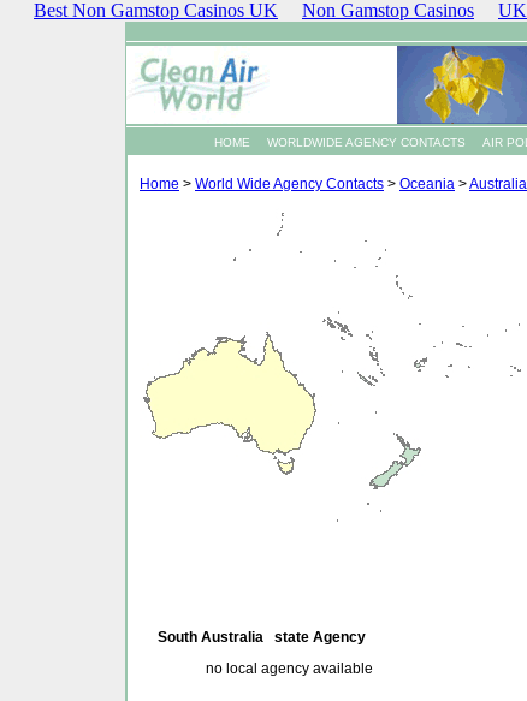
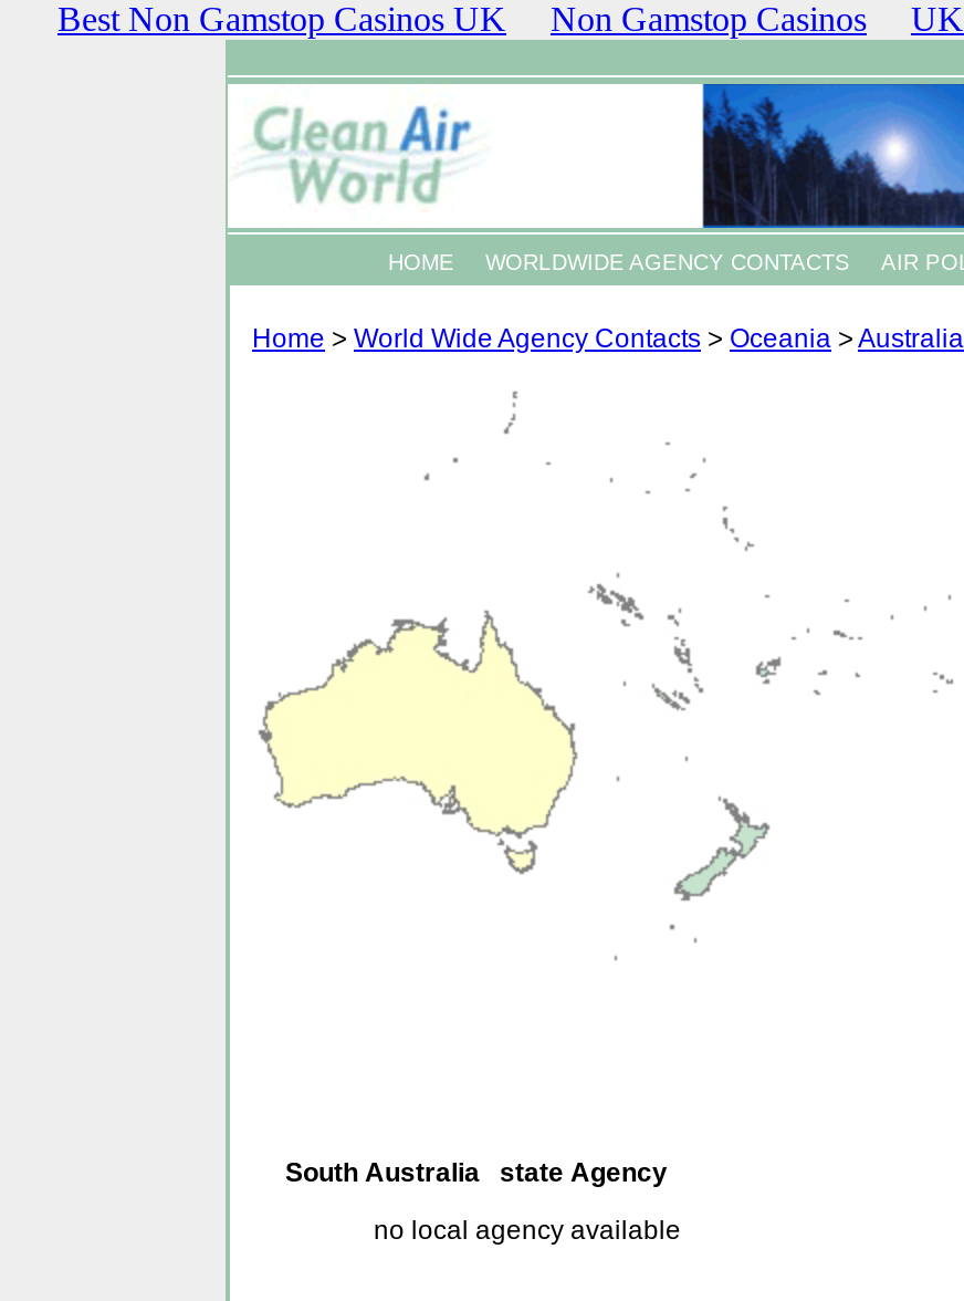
[384,44,523,125] [image] -> [701,82,957,230] [image]

